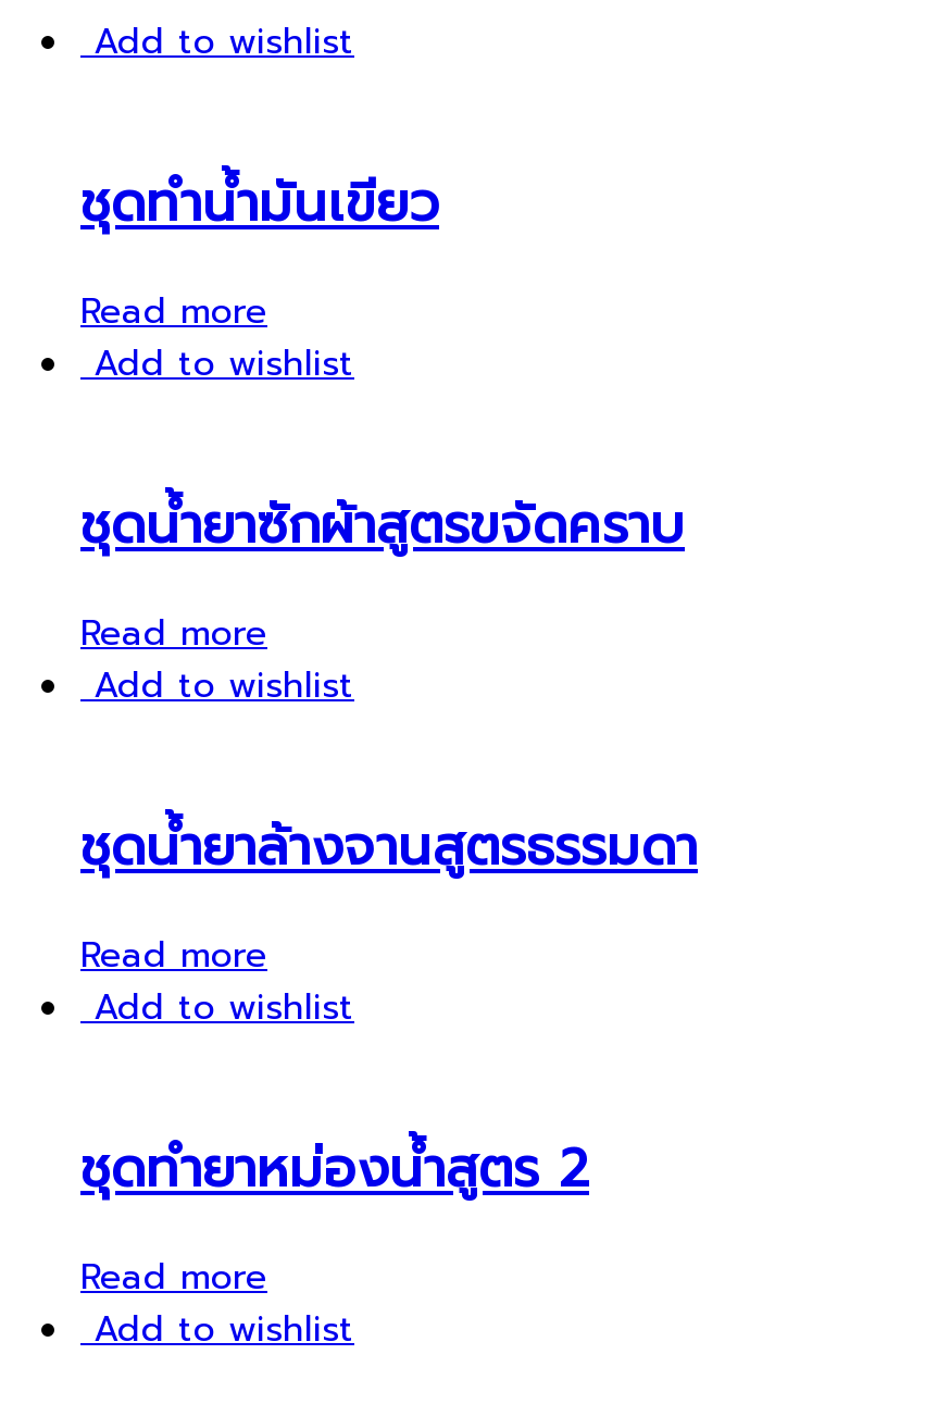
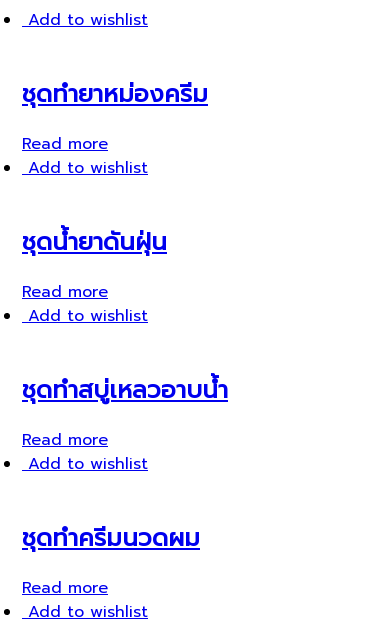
[80,165,439,243] ชุดทำน้ำมันเขียว -> [22,76,208,112] ชุดทำยาหม่องครีม
[80,487,685,565] ชุดน้ำยาซักผ้าสูตรขจัดคราบ -> [22,224,167,260] ชุดน้ำยาดันฝุ่น
[80,808,698,886] ชุดน้ำยาล้างจานสูตรธรรมดา -> [22,372,228,408] ชุดทำสบู่เหลวอาบน้ำ
[80,1130,589,1208] ชุดทำยาหม่องน้ำสูตร 2 -> [22,520,200,556] ชุดทำครีมนวดผม

